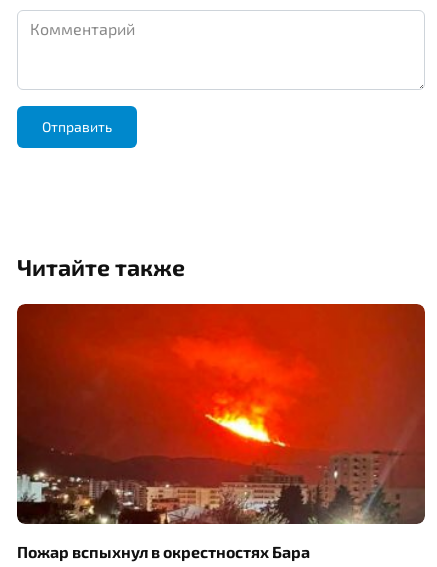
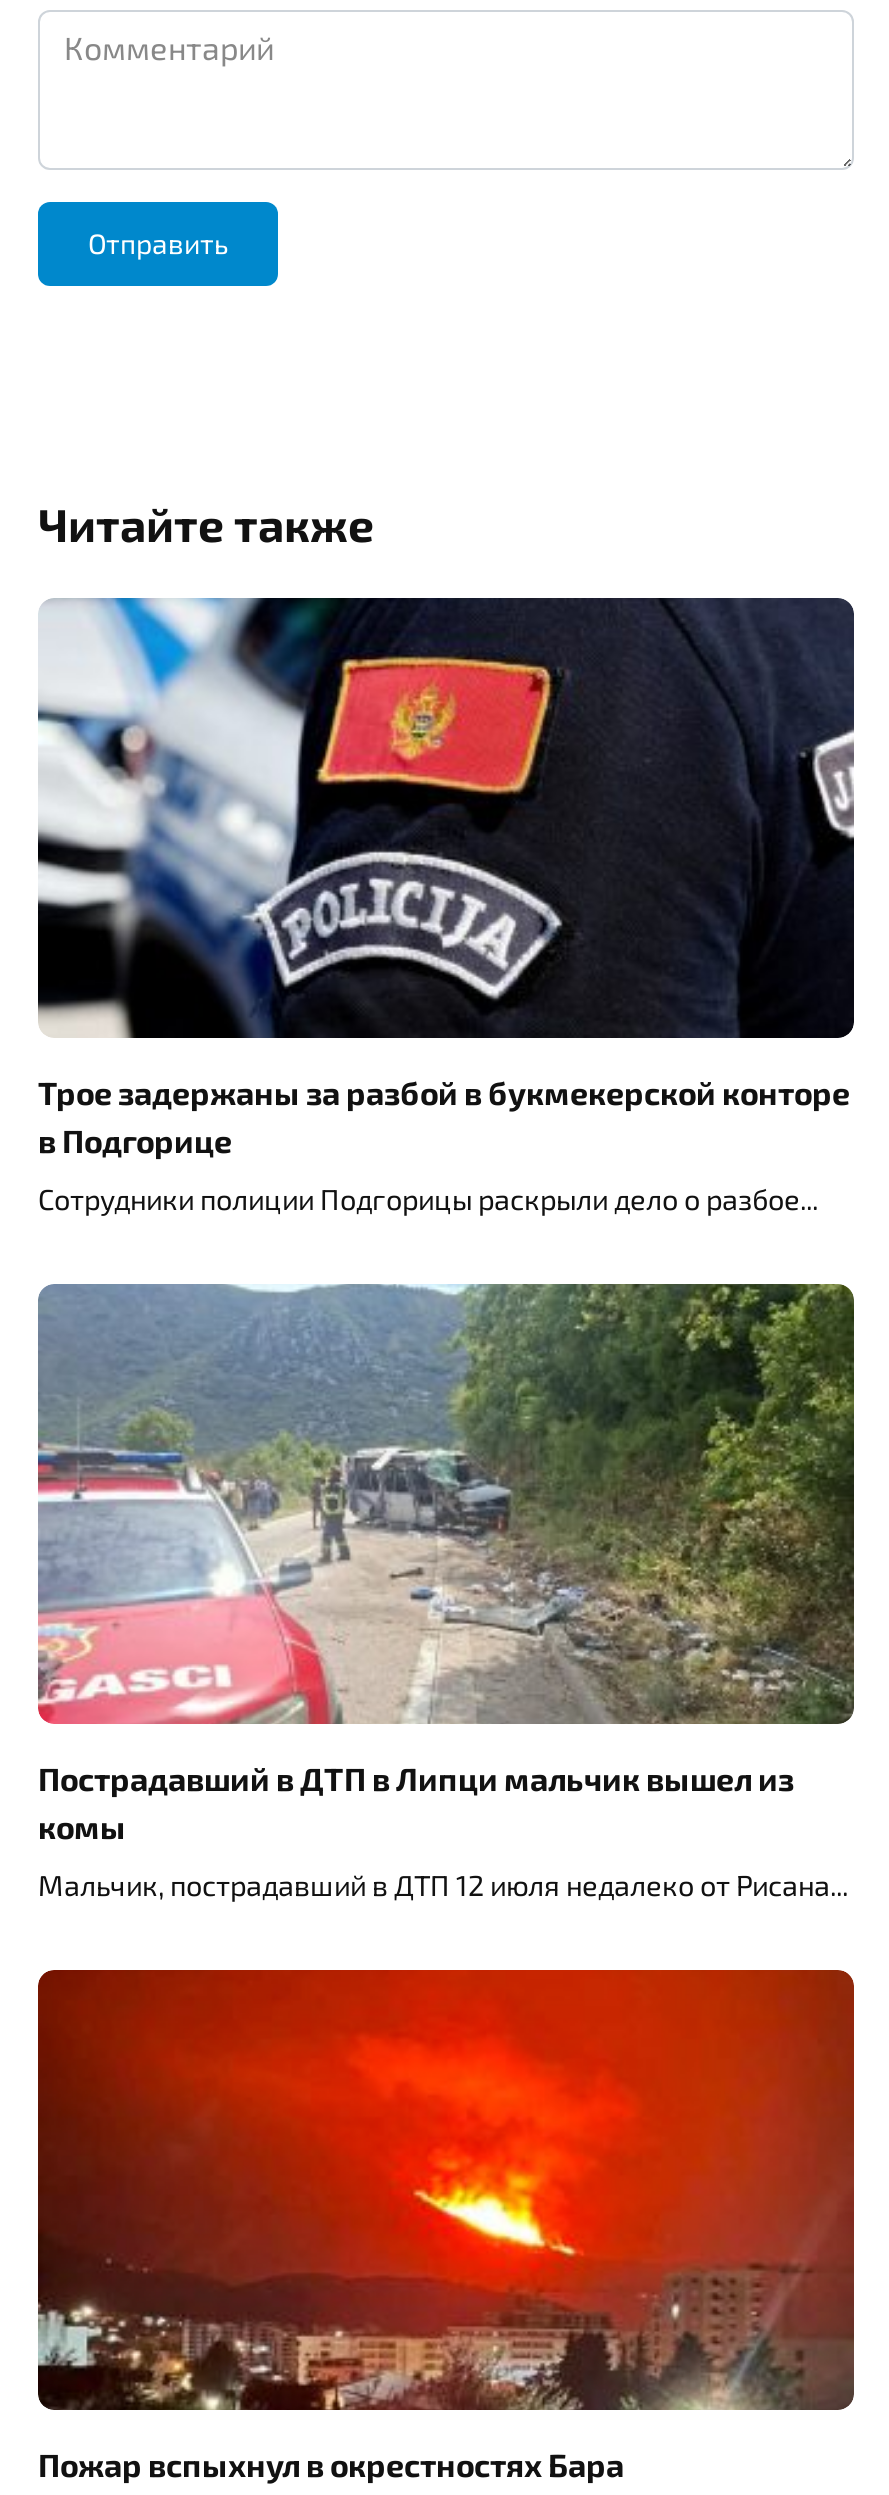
none -> [36,596,856,1216] [image] | Трое задержаны за разбой в букмекерской конторе | в Подгорице | Сотрудники полиции Подгорицы раскрыли дело о разбое
none -> [36,1282,856,1902] [image] | Пострадавший в ДТП в Липци мальчик вышел из | комы | Мальчик, пострадавший в ДТП 12 июля недалеко от Рисана

